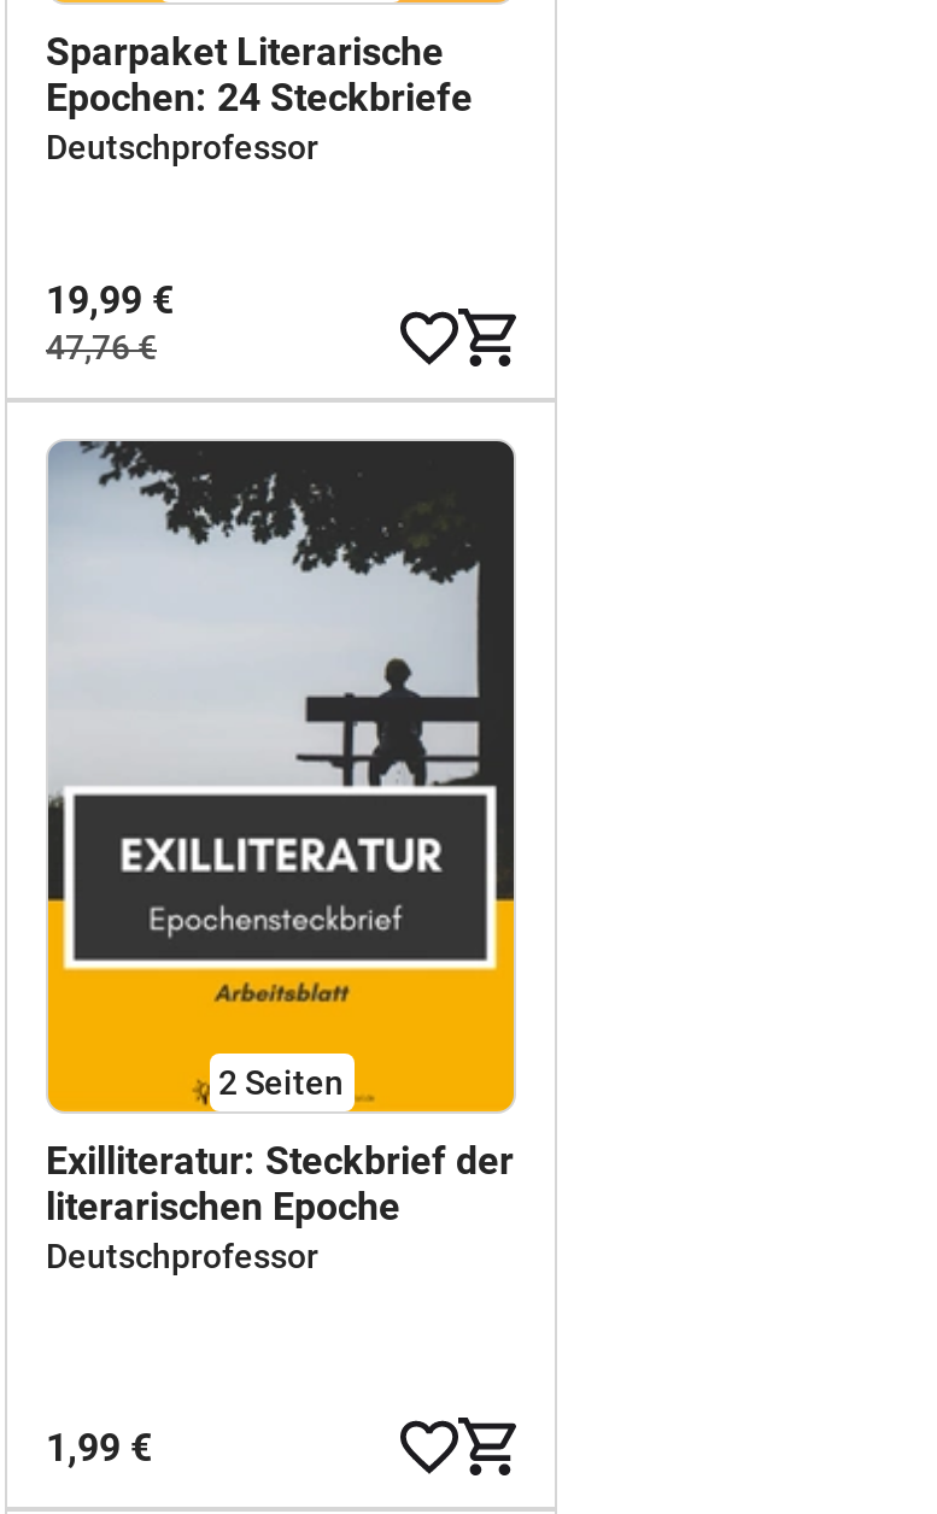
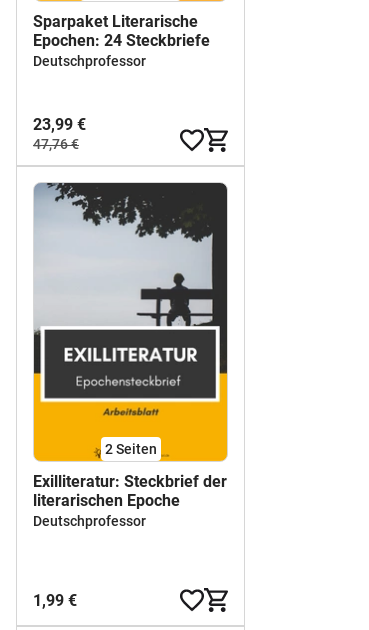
[46,277,174,323] 19,99 € -> [33,115,86,134] 23,99 €

